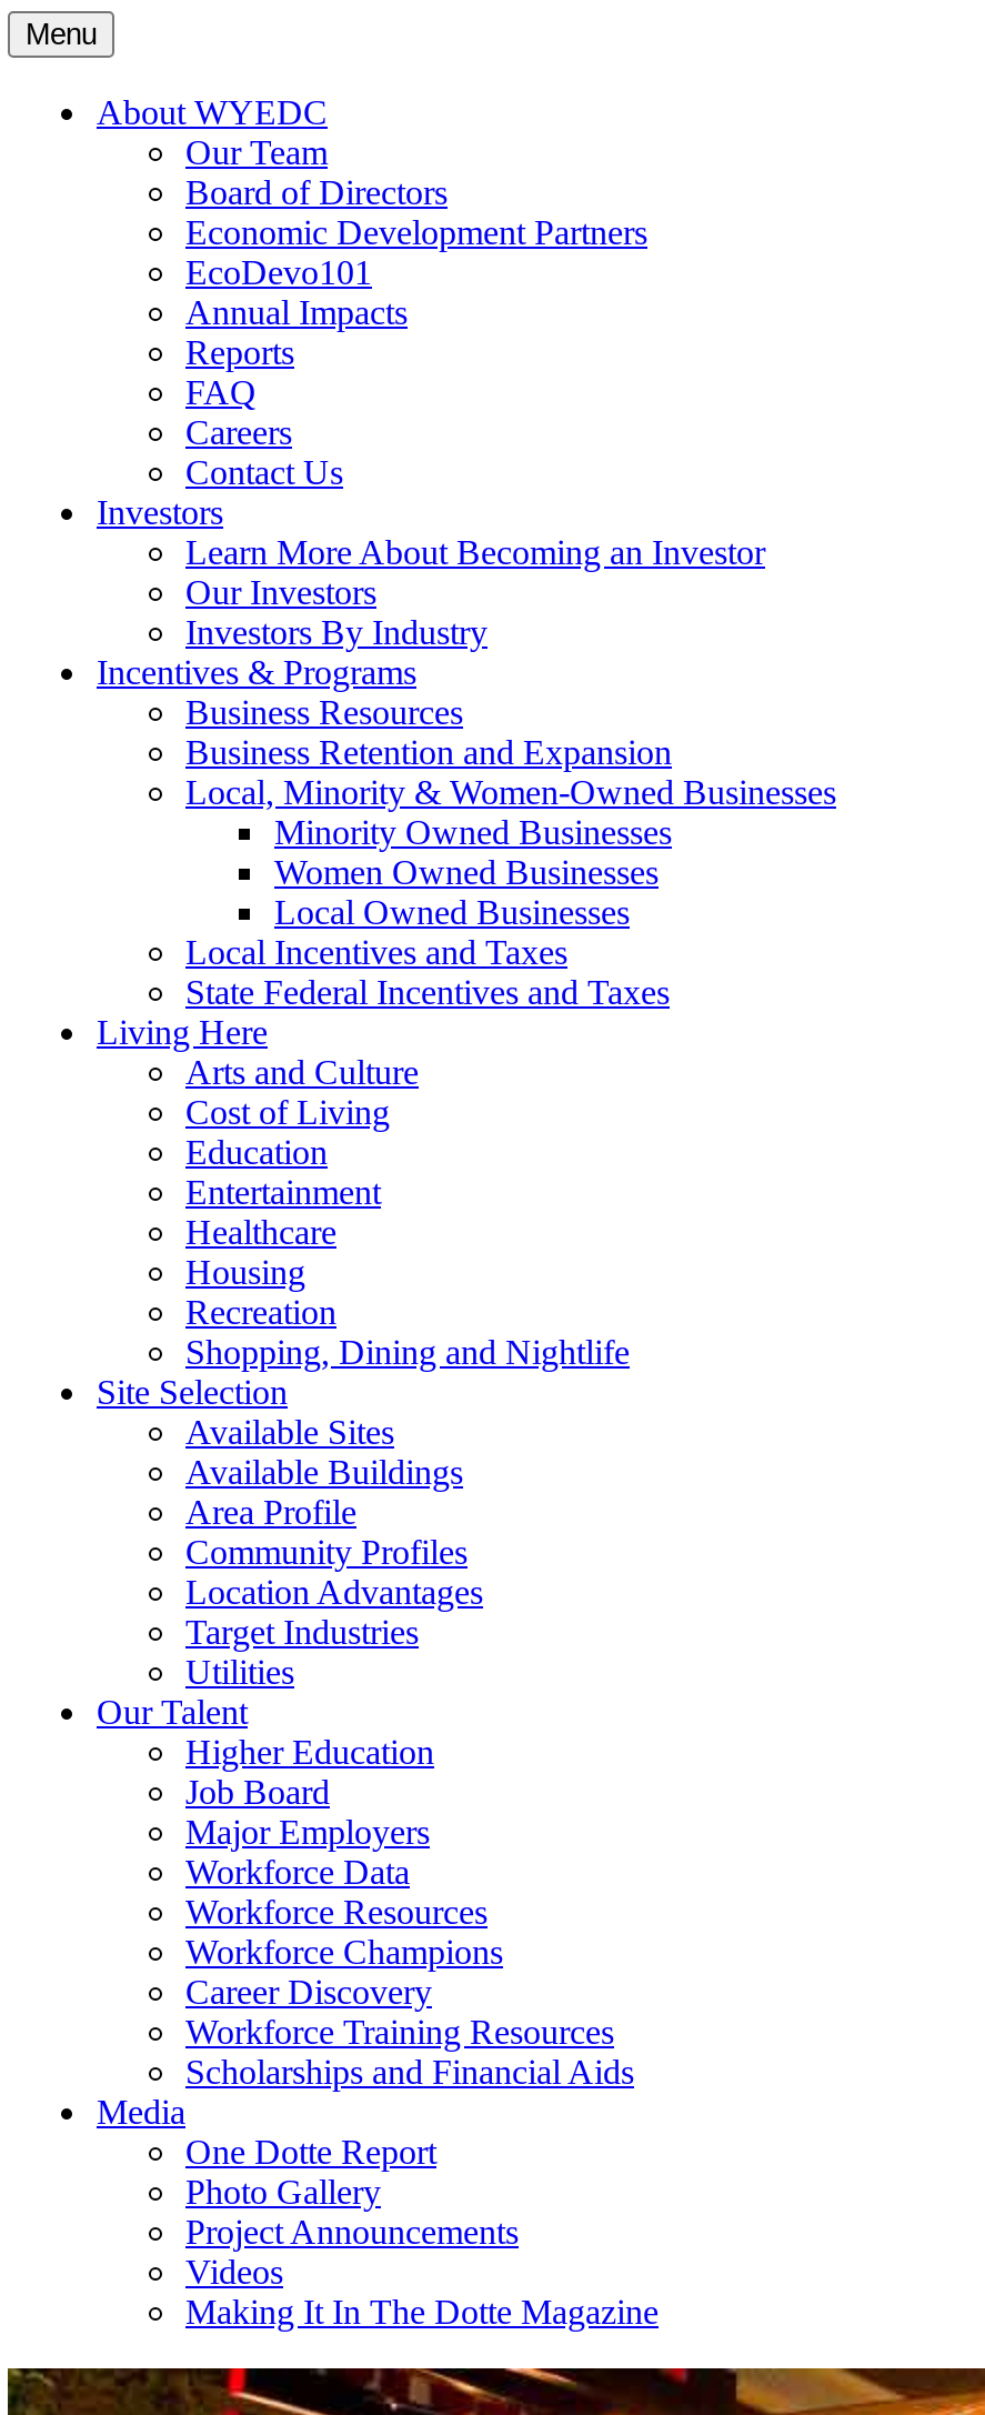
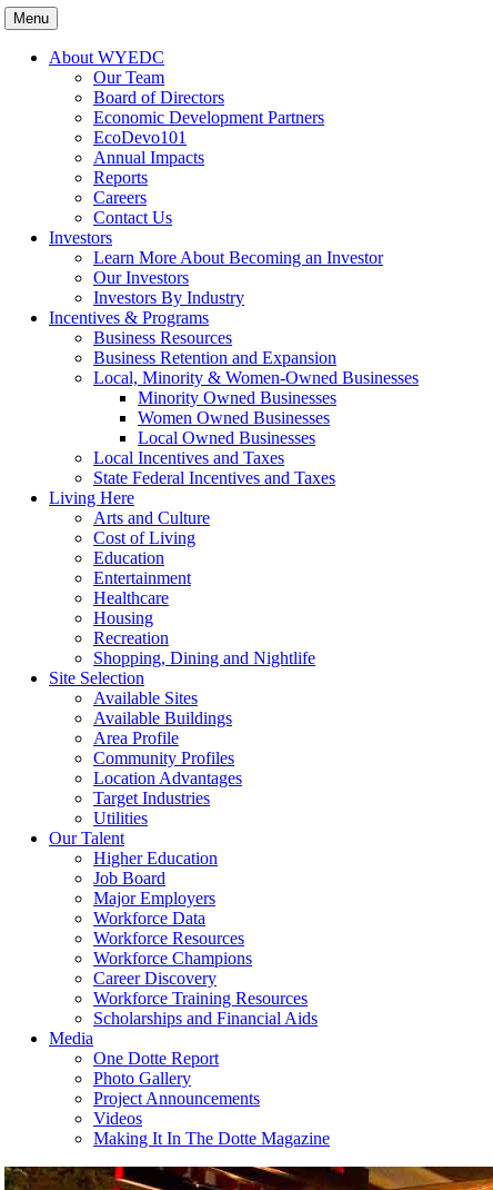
[185,373,257,411] FAQ -> none

